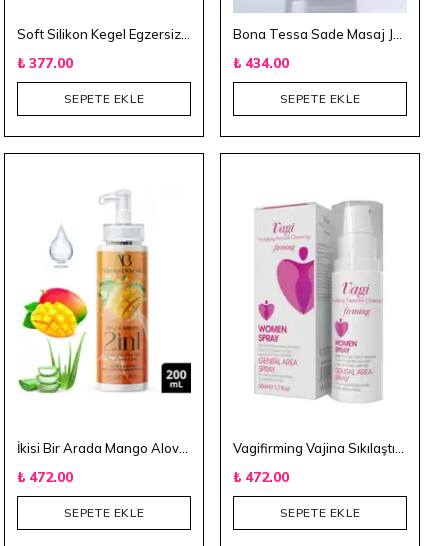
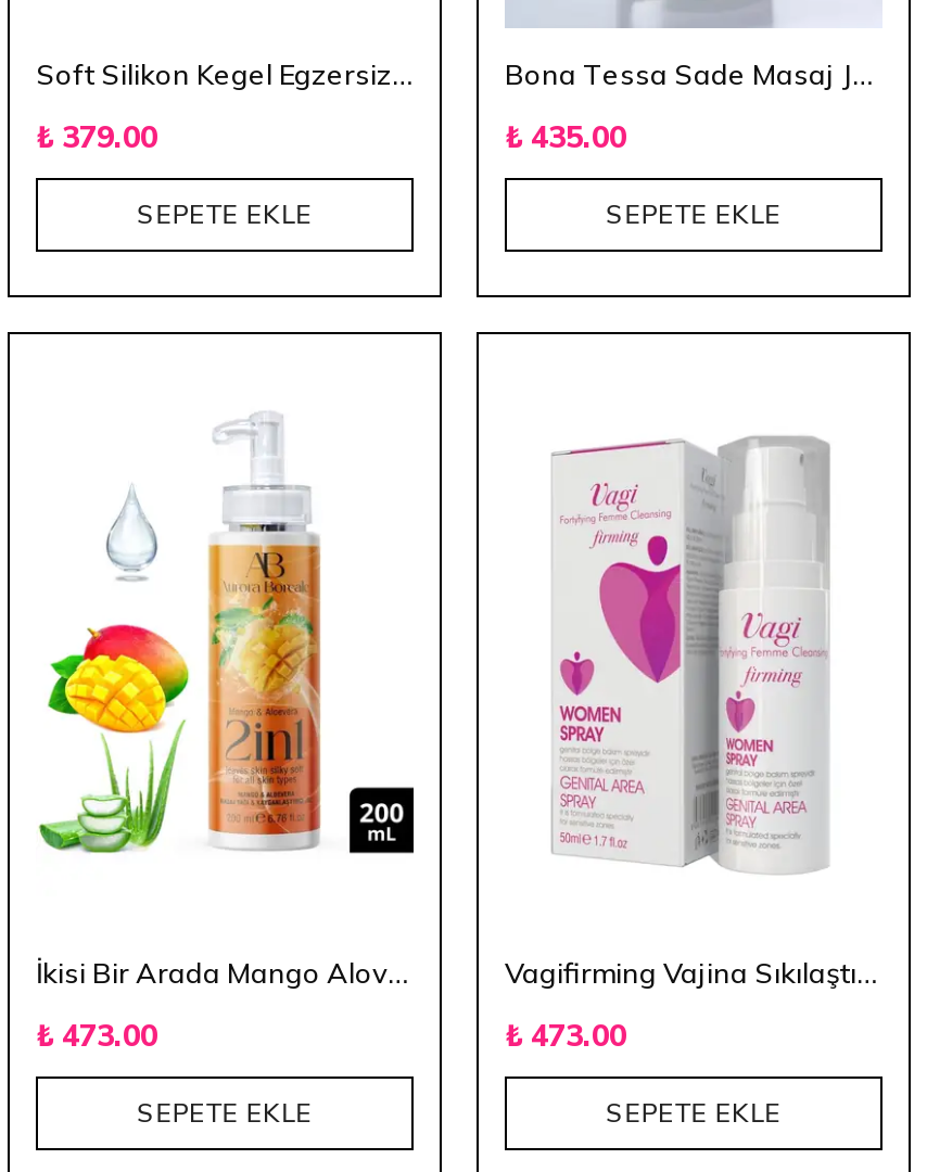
[17,54,73,72] ₺ 377.00 -> [36,117,157,156] ₺ 379.00
[233,54,289,72] ₺ 434.00 -> [505,117,626,156] ₺ 435.00
[17,468,73,486] ₺ 472.00 -> [36,1016,157,1055] ₺ 473.00
[233,468,289,486] ₺ 472.00 -> [505,1016,626,1055] ₺ 473.00

